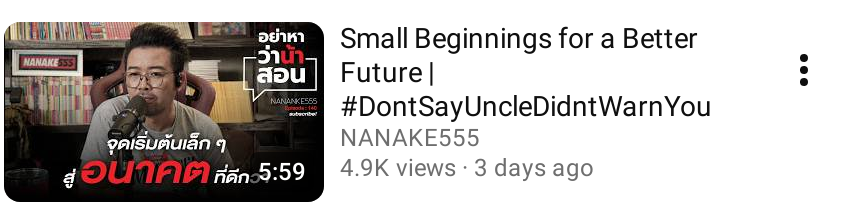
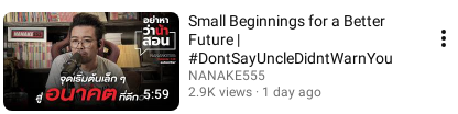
[340,154,456,182] 4.9K views -> [188,84,252,100] 2.9K views
[474,154,594,182] 3 days ago -> [262,84,321,100] 1 day ago

